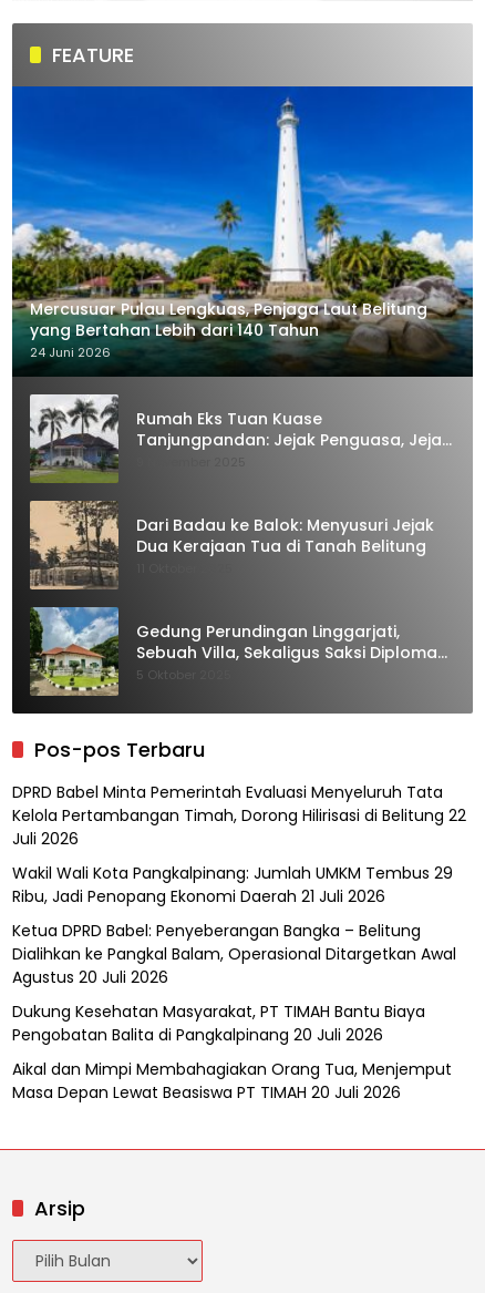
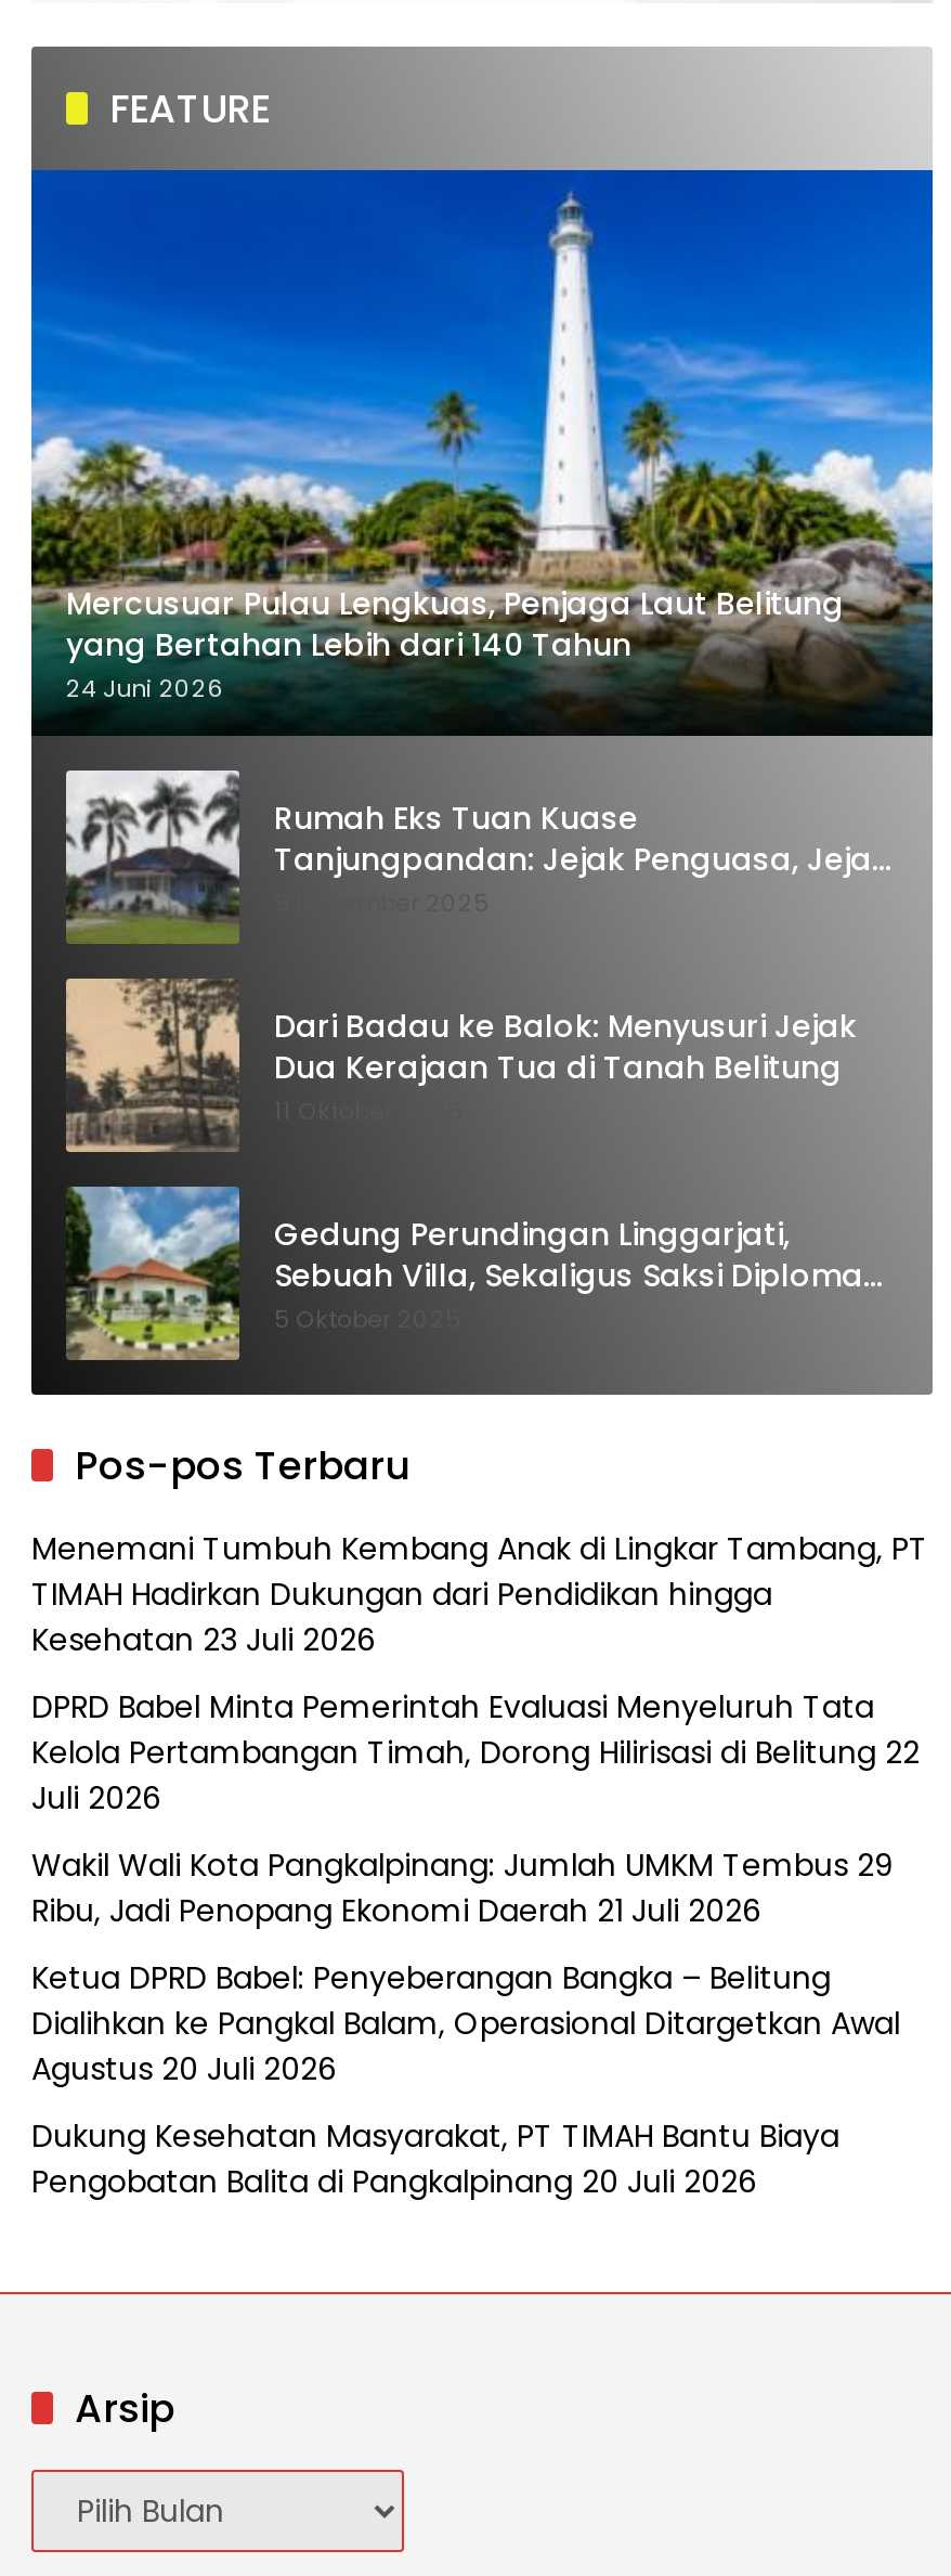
none -> [31,1528,928,1662] Menemani Tumbuh Kembang Anak di Lingkar Tambang, PT | TIMAH Hadirkan Dukungan dari Pendidikan hingga | Kesehatan 23 Juli 2026
moved [12,781,466,1046] -> [31,1686,920,2204]: DPRD Babel Minta Pemerintah Evaluasi Menyeluruh Tata | Kelola Pertambangan Timah, Dorong Hilirisasi di Belitung 22 | Juli 2026 | ... | Dukung Kesehatan Masyarakat, PT TIMAH Bantu Biaya | Pengobatan Balita di Pangkalpinang 20 Juli 2026
[12,1058,452,1103] Aikal dan Mimpi Membahagiakan Orang Tua, Menjemput | Masa Depan Lewat Beasiswa PT TIMAH 20 Juli 2026 -> none

